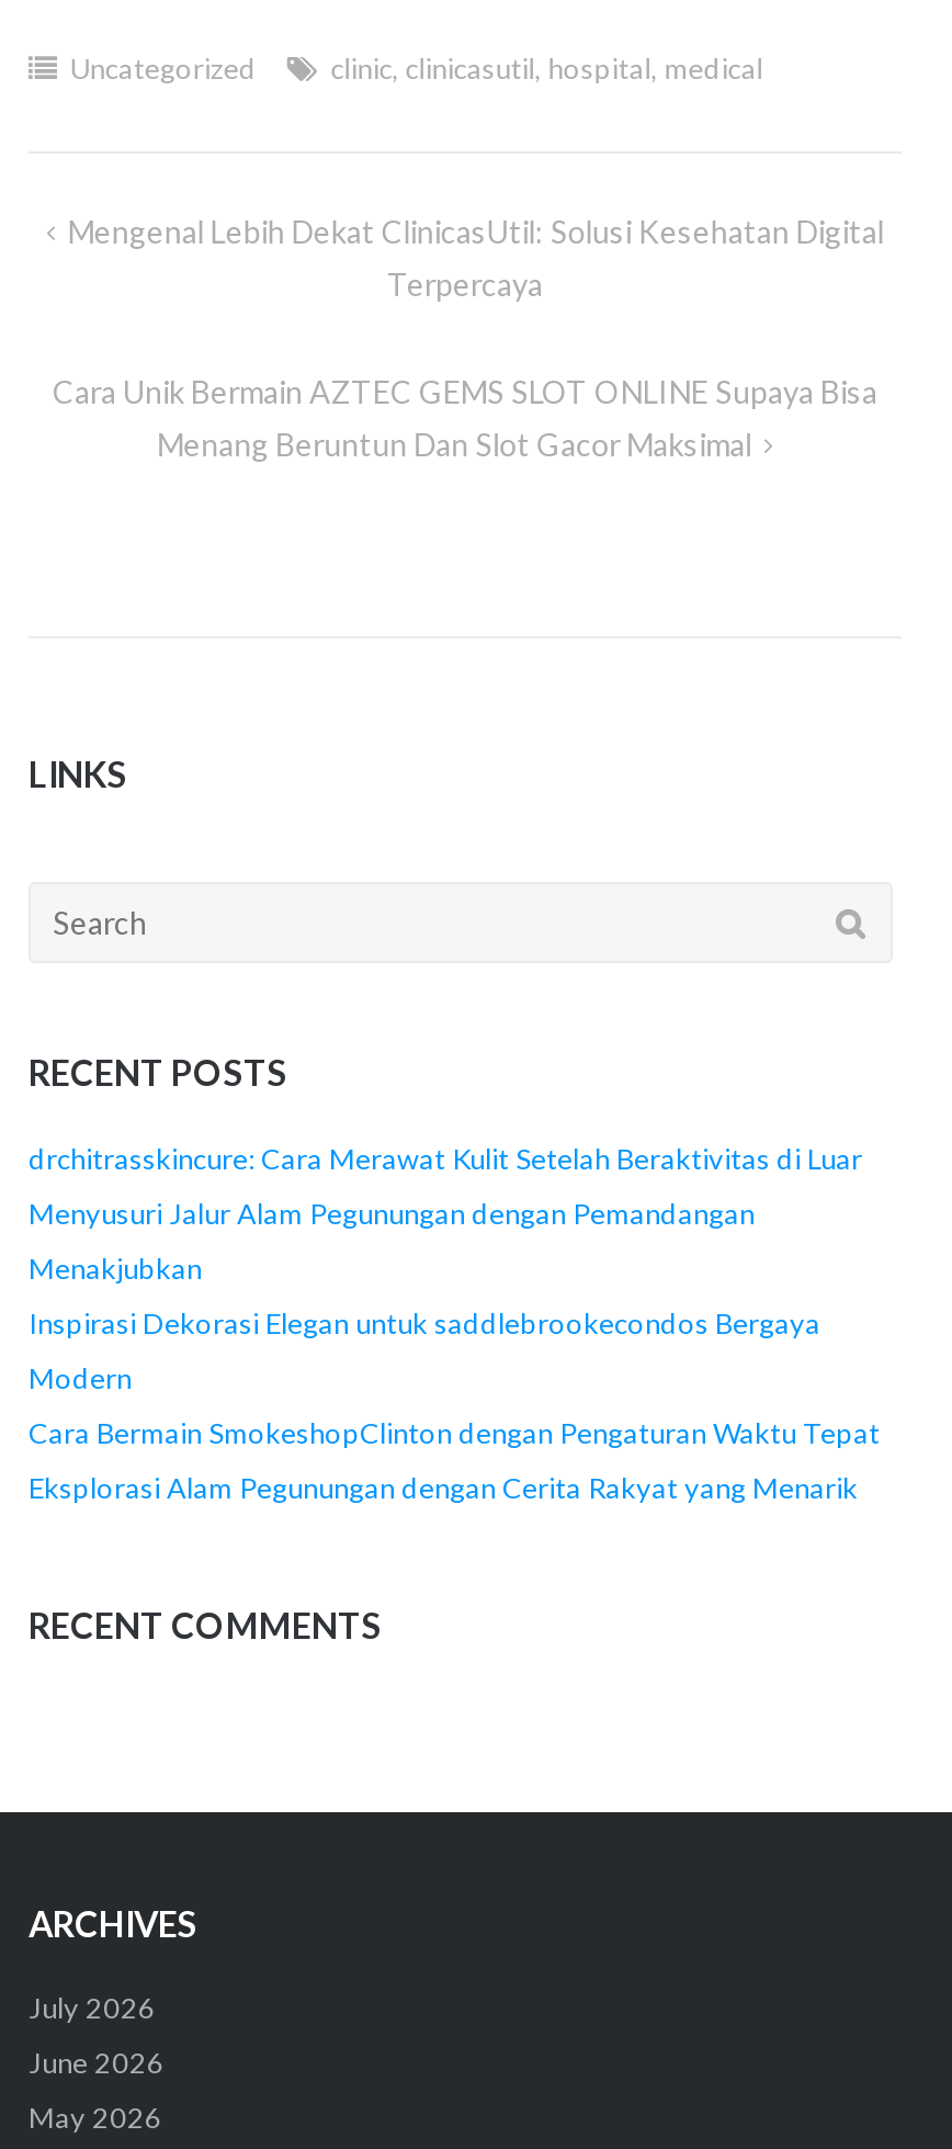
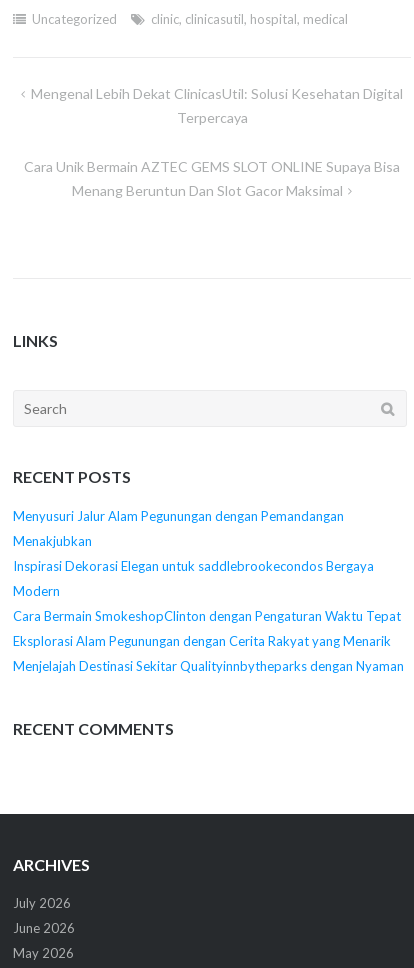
[29,1140,862,1176] drchitrasskincure: Cara Merawat Kulit Setelah Beraktivitas di Luar -> none
moved [29,1195,880,1505] -> [13,508,401,649]: Menyusuri Jalur Alam Pegunungan dengan Pemandangan | Menakjubkan | Inspirasi Dekorasi Elegan untuk saddlebrookecondos Bergaya | Modern | Cara Bermain SmokeshopClinton dengan Pengaturan Waktu Tepat | Eksplorasi Alam Pegunungan dengan Cerita Rakyat yang Menarik
none -> [13,658,404,674] Menjelajah Destinasi Sekitar Qualityinnbytheparks dengan Nyaman

